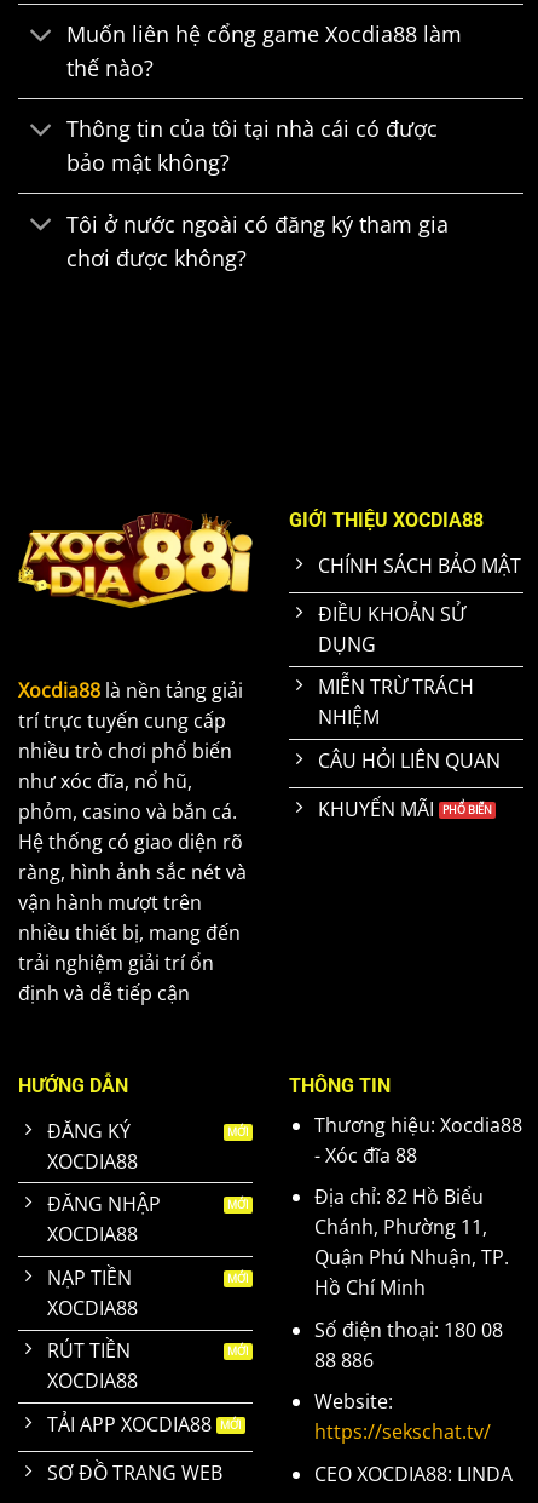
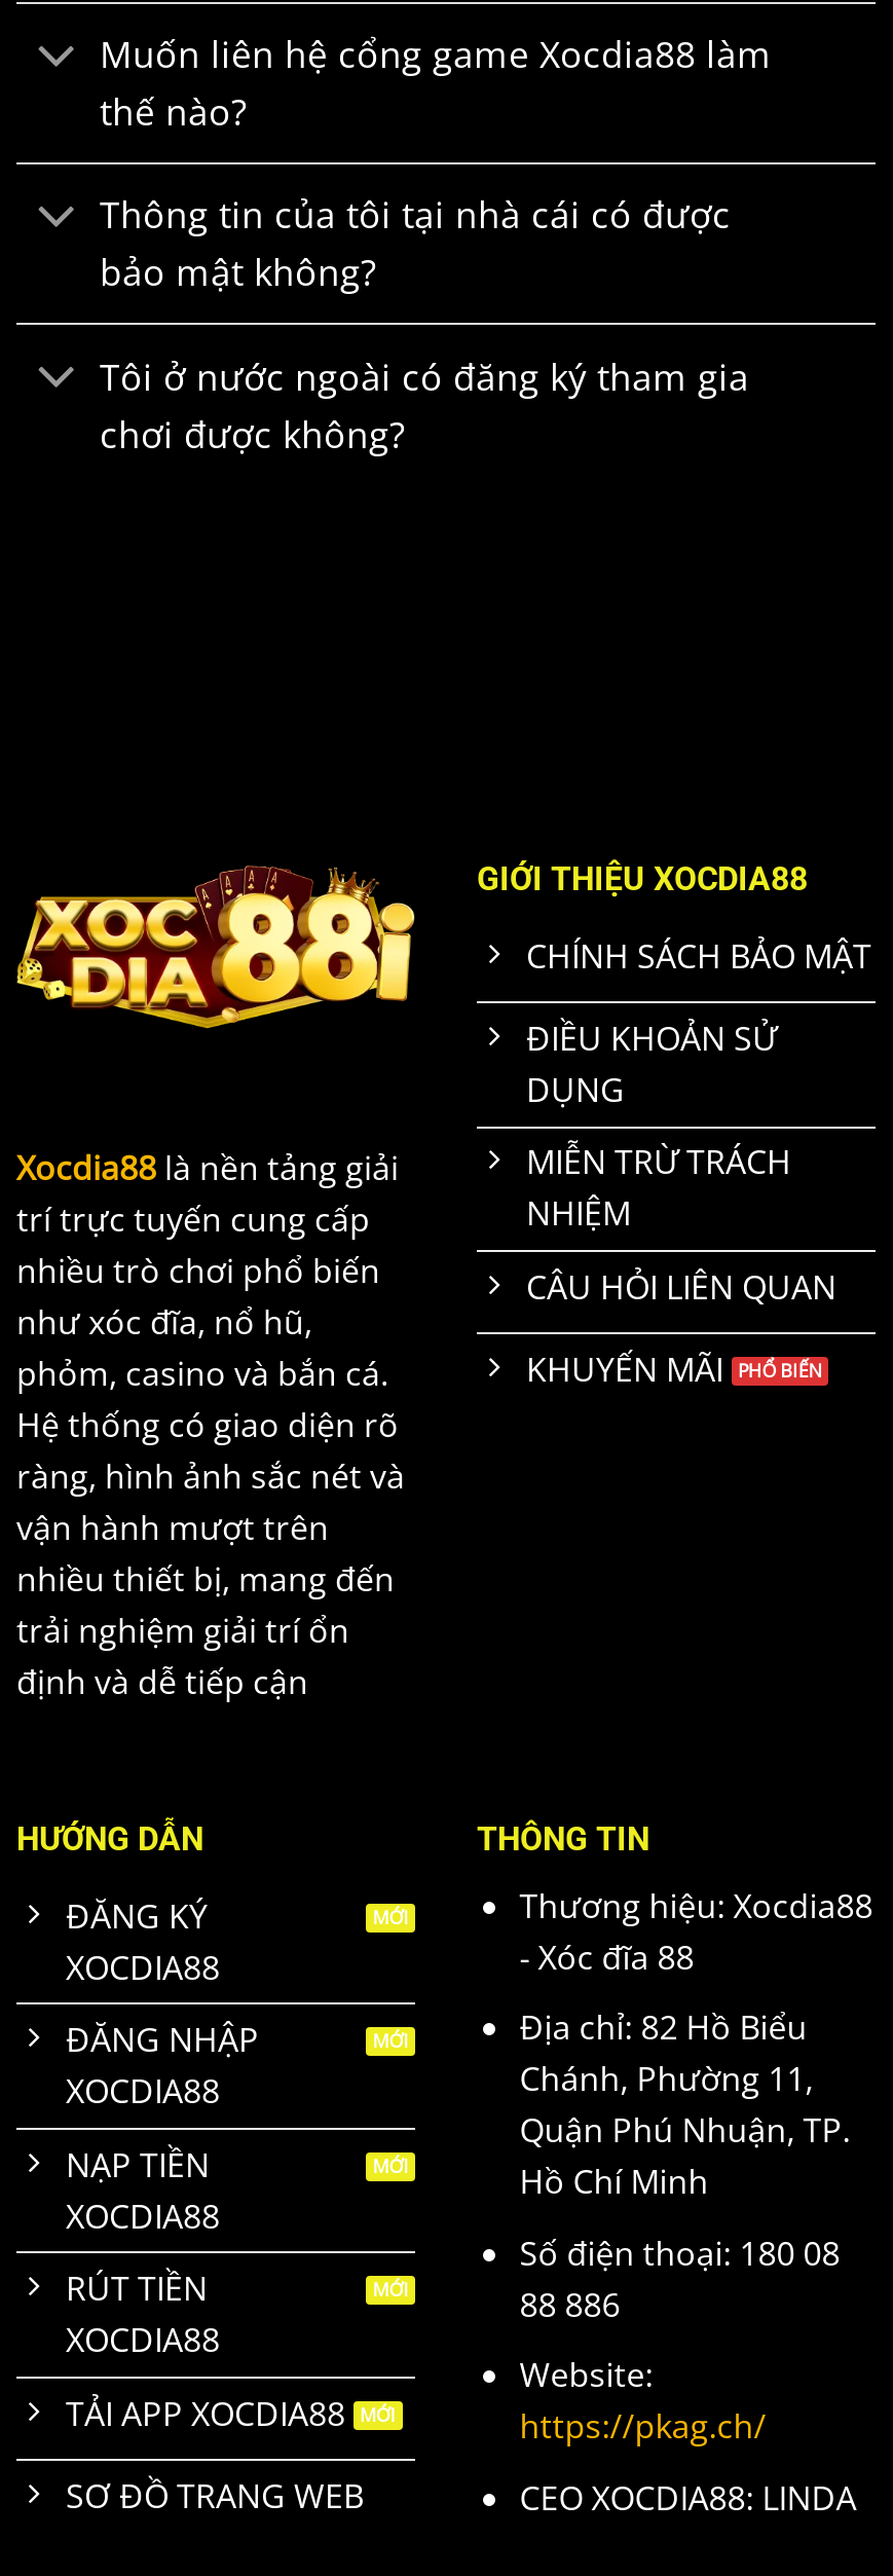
[314,1419,491,1445] https://sekschat.tv/ -> [520,2404,766,2450] https://pkag.ch/

